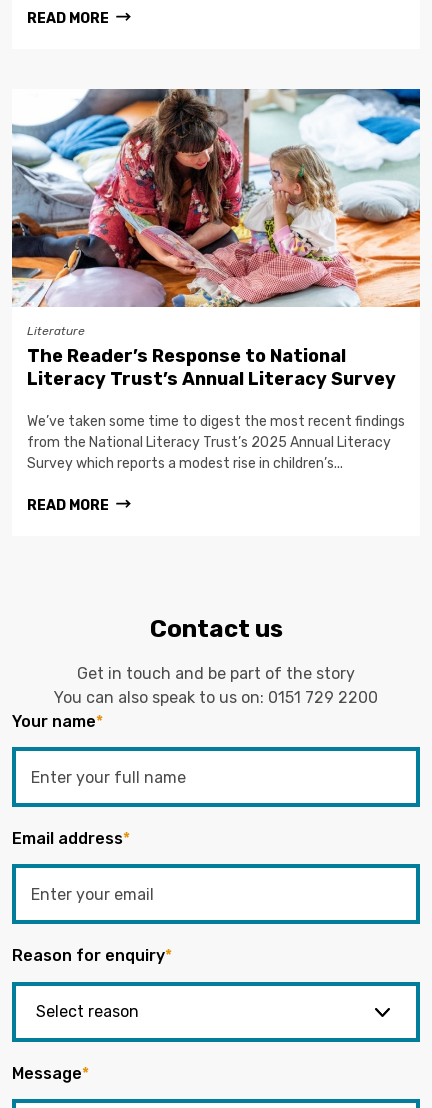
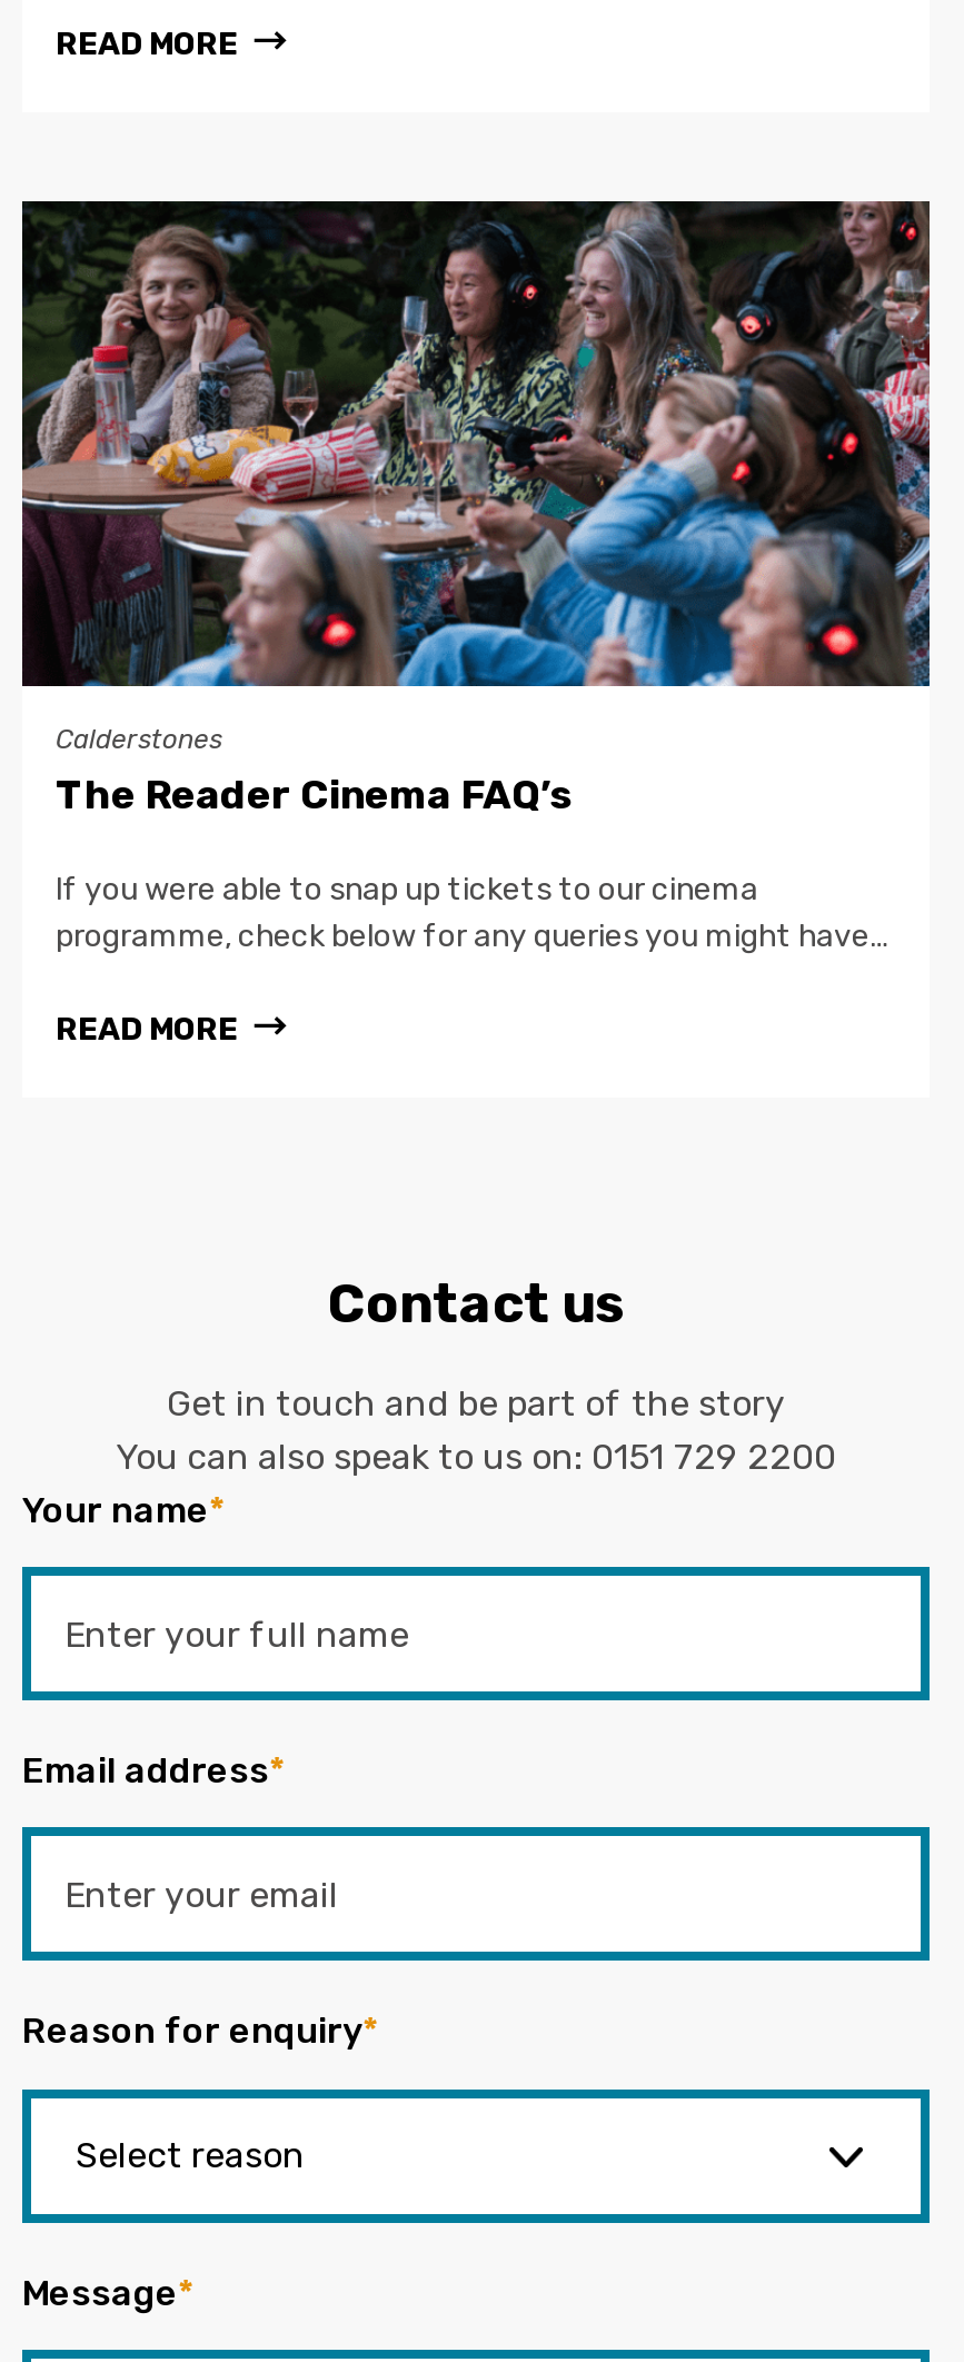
[11,88,421,390] [image] | Literature | The Reader’s Response to National | Literacy Trust’s Annual Literacy Survey -> [20,199,932,819] [image] | Calderstones | The Reader Cinema FAQ’s
[27,413,405,472] We’ve taken some time to digest the most recent findings | from the National Literacy Trust’s 2025 Annual Literacy | Survey which reports a modest rise in children’s... -> [56,870,890,955] If you were able to snap up tickets to our cinema | programme, check below for any queries you might have…

